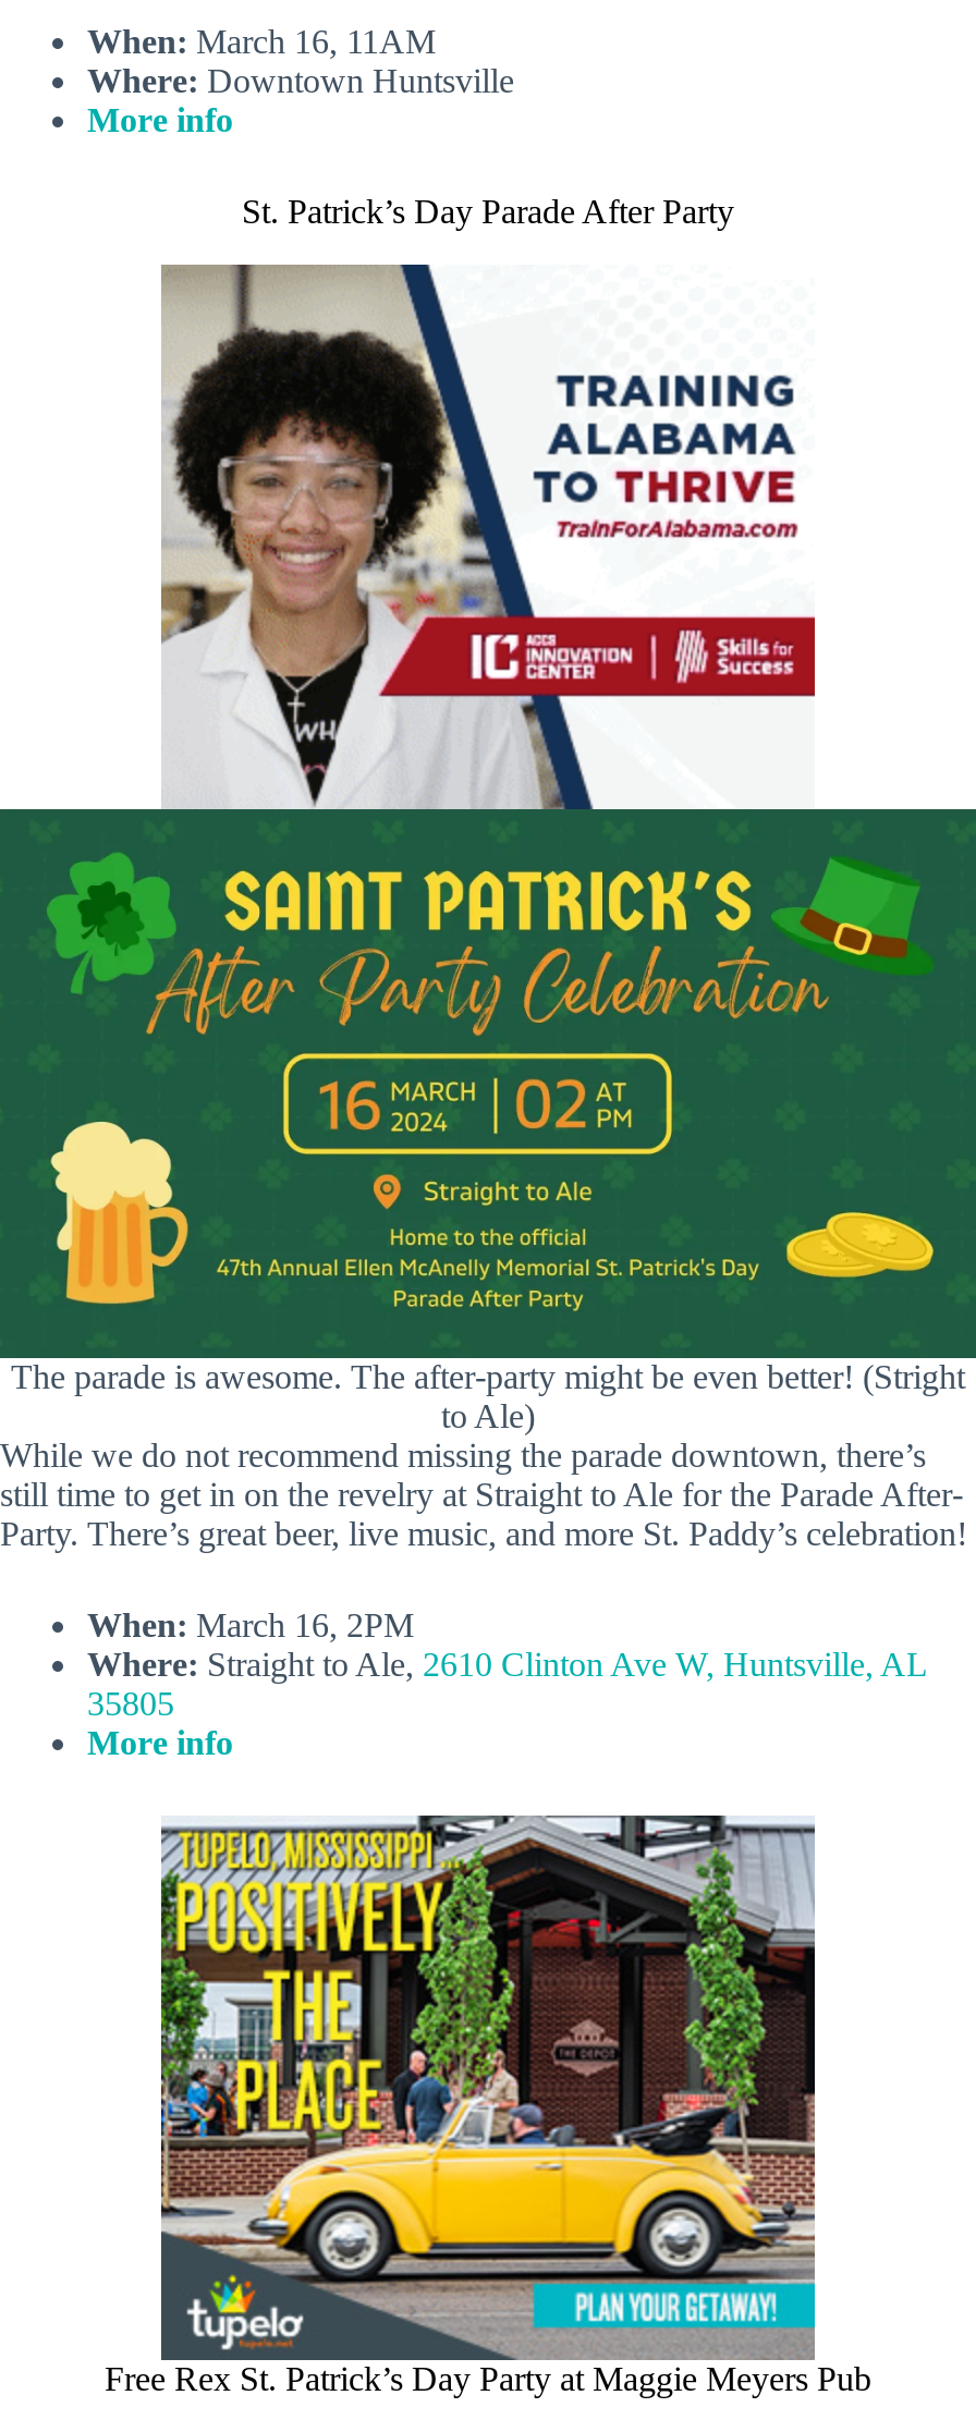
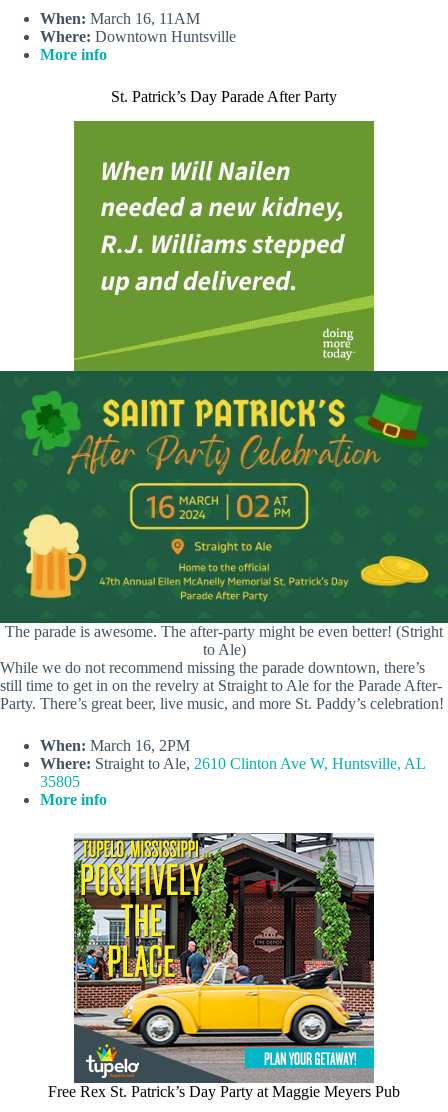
[161,262,817,811] [image] -> [73,120,375,371] [image]

